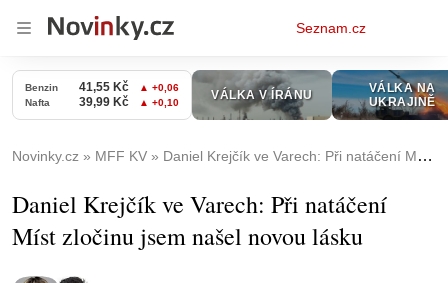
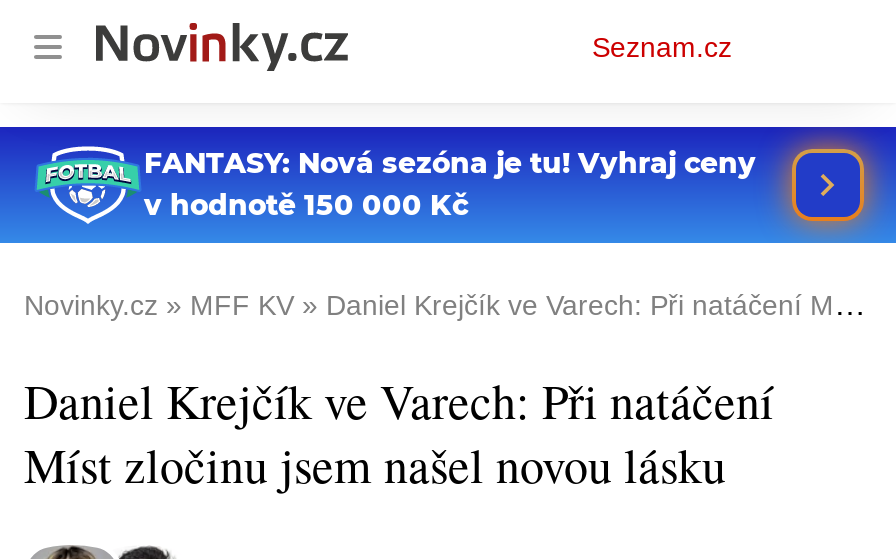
[3,68,445,125] [image] -> [6,125,890,245] [image]

